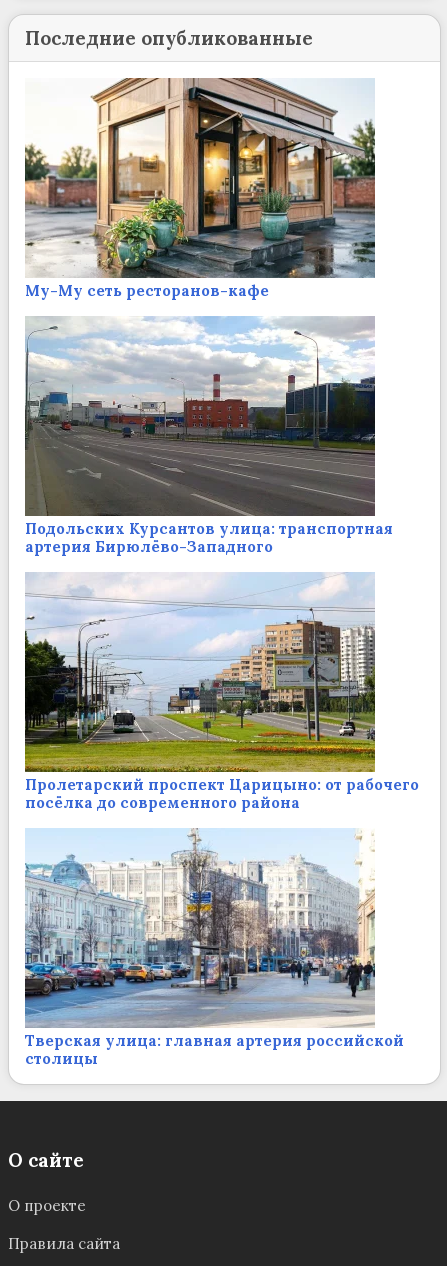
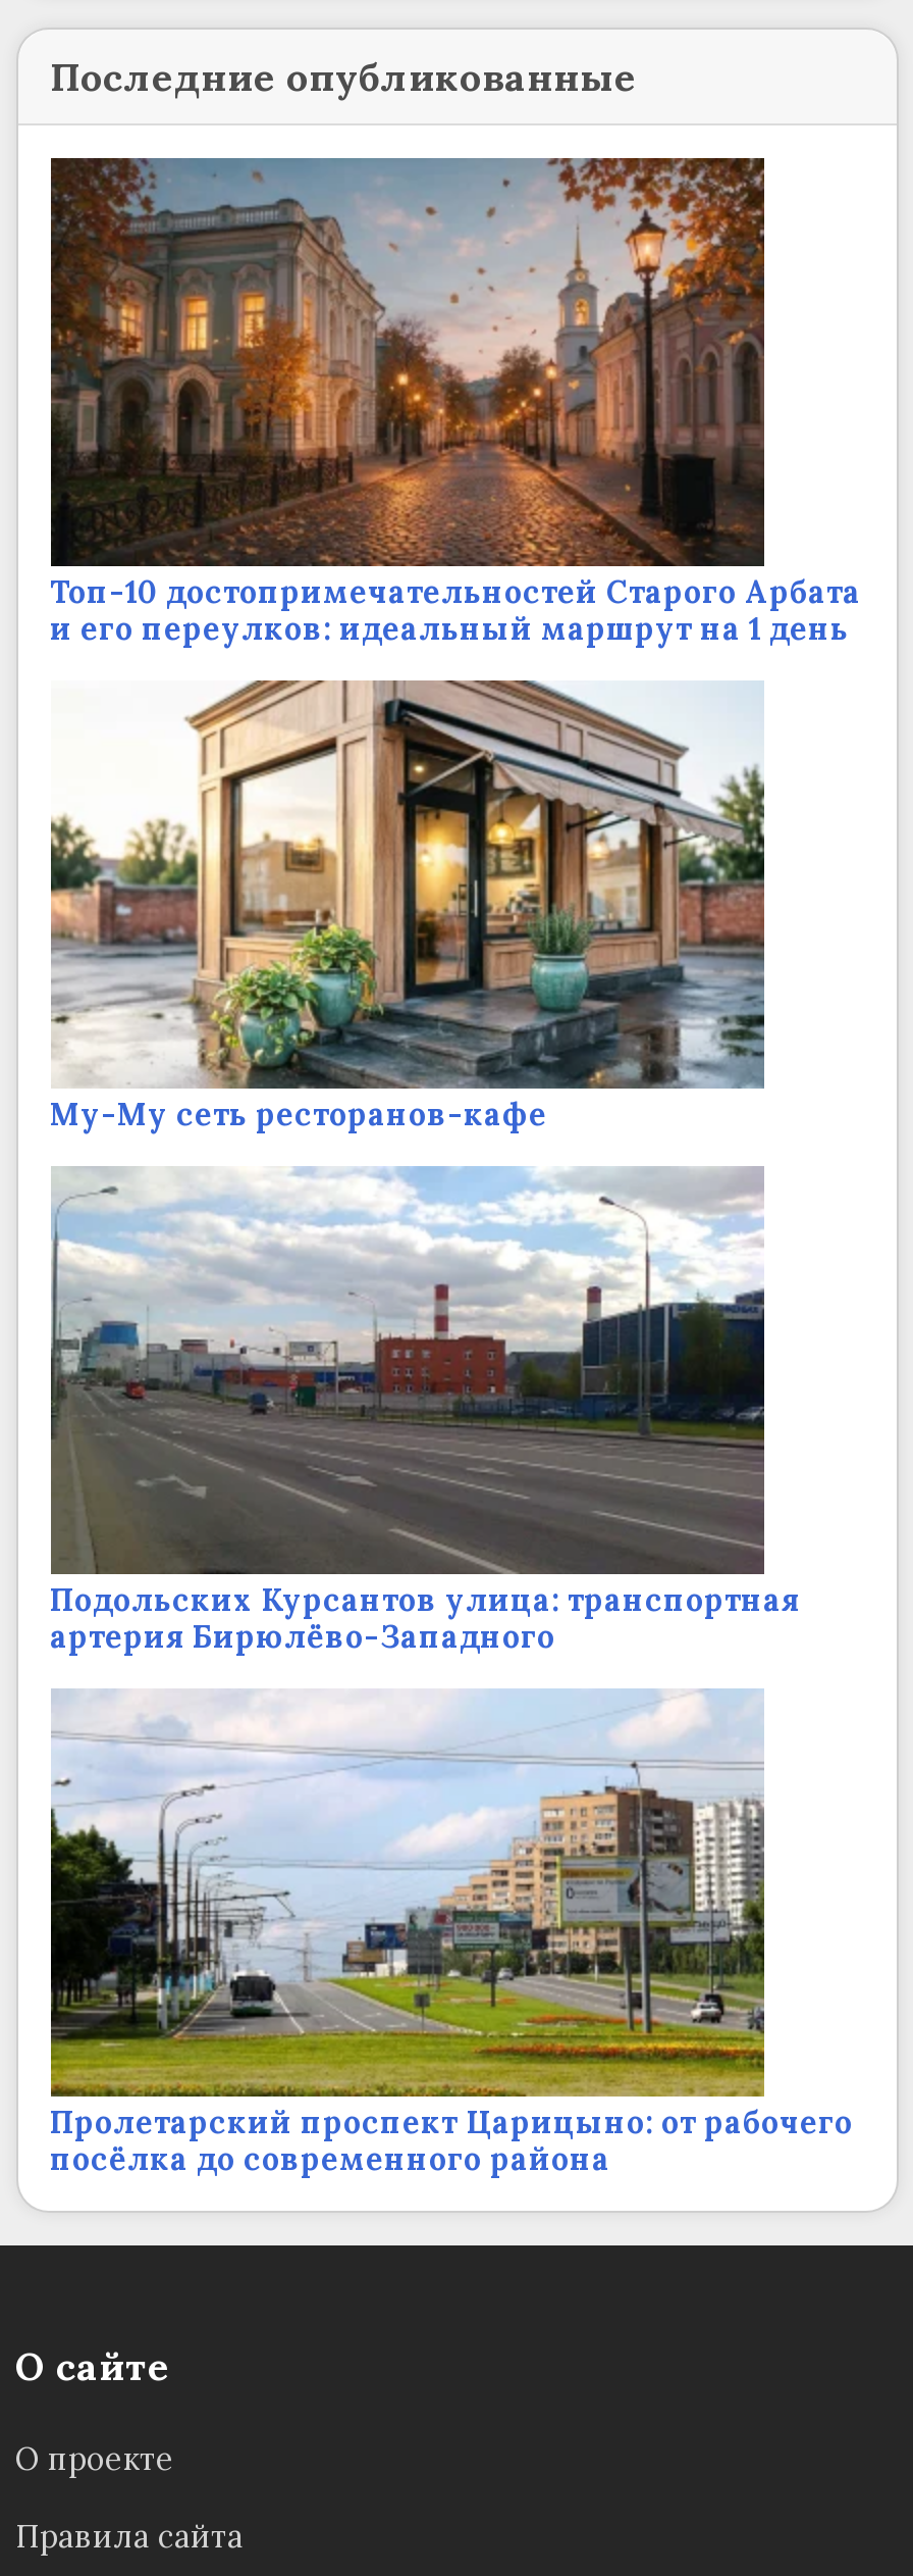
none -> [49,156,861,648] [image] | Топ-10 достопримечательностей Старого Арбата | и его переулков: идеальный маршрут на 1 день
moved [23,76,418,812] -> [47,676,853,2178]: [image] | Му-Му сеть ресторанов-кафе | Подольских Курсантов улица: транспортная | артерия Бирюлёво-Западного | Пролетарский проспект Царицыно: от рабочего | посёлка до современного района
[24,829,403,1068] [image] | Тверская улица: главная артерия российской | столицы -> none

